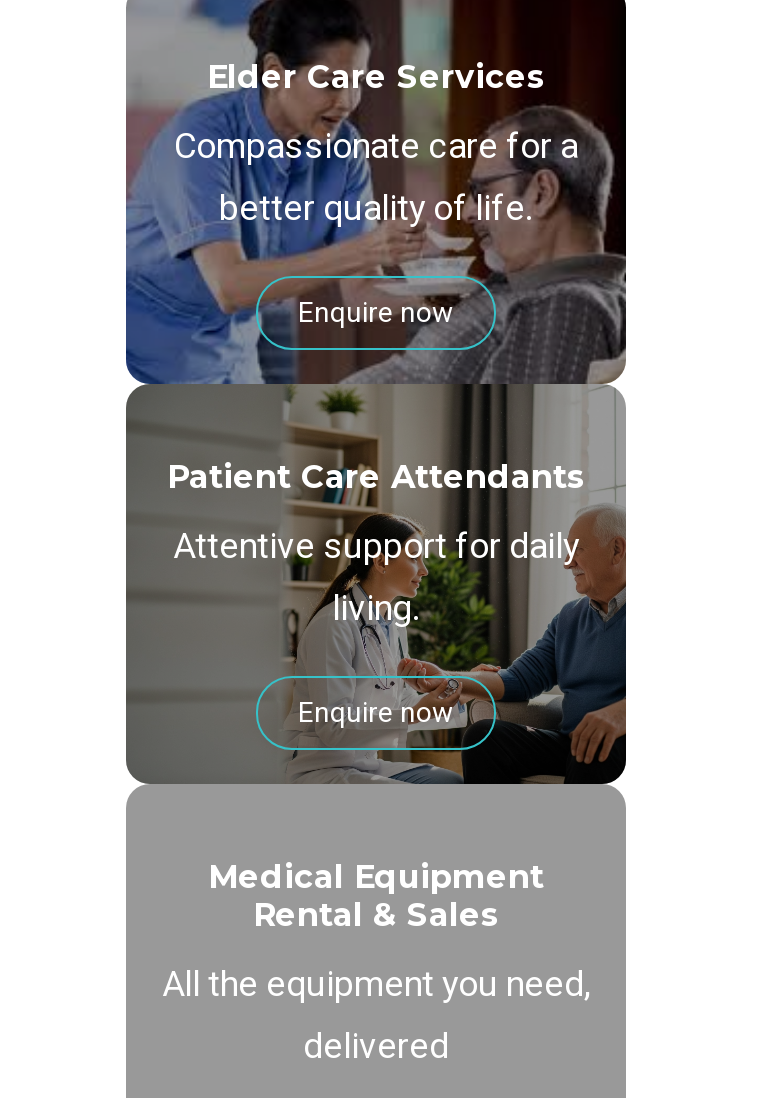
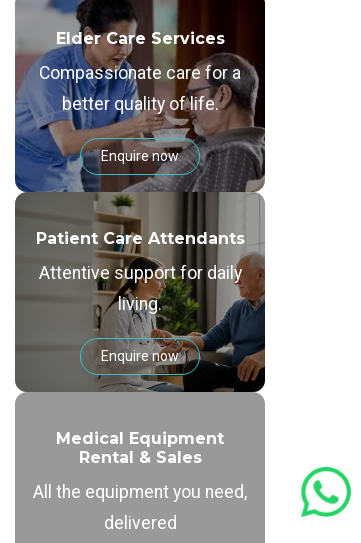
none -> [300,466,352,518] [image]

